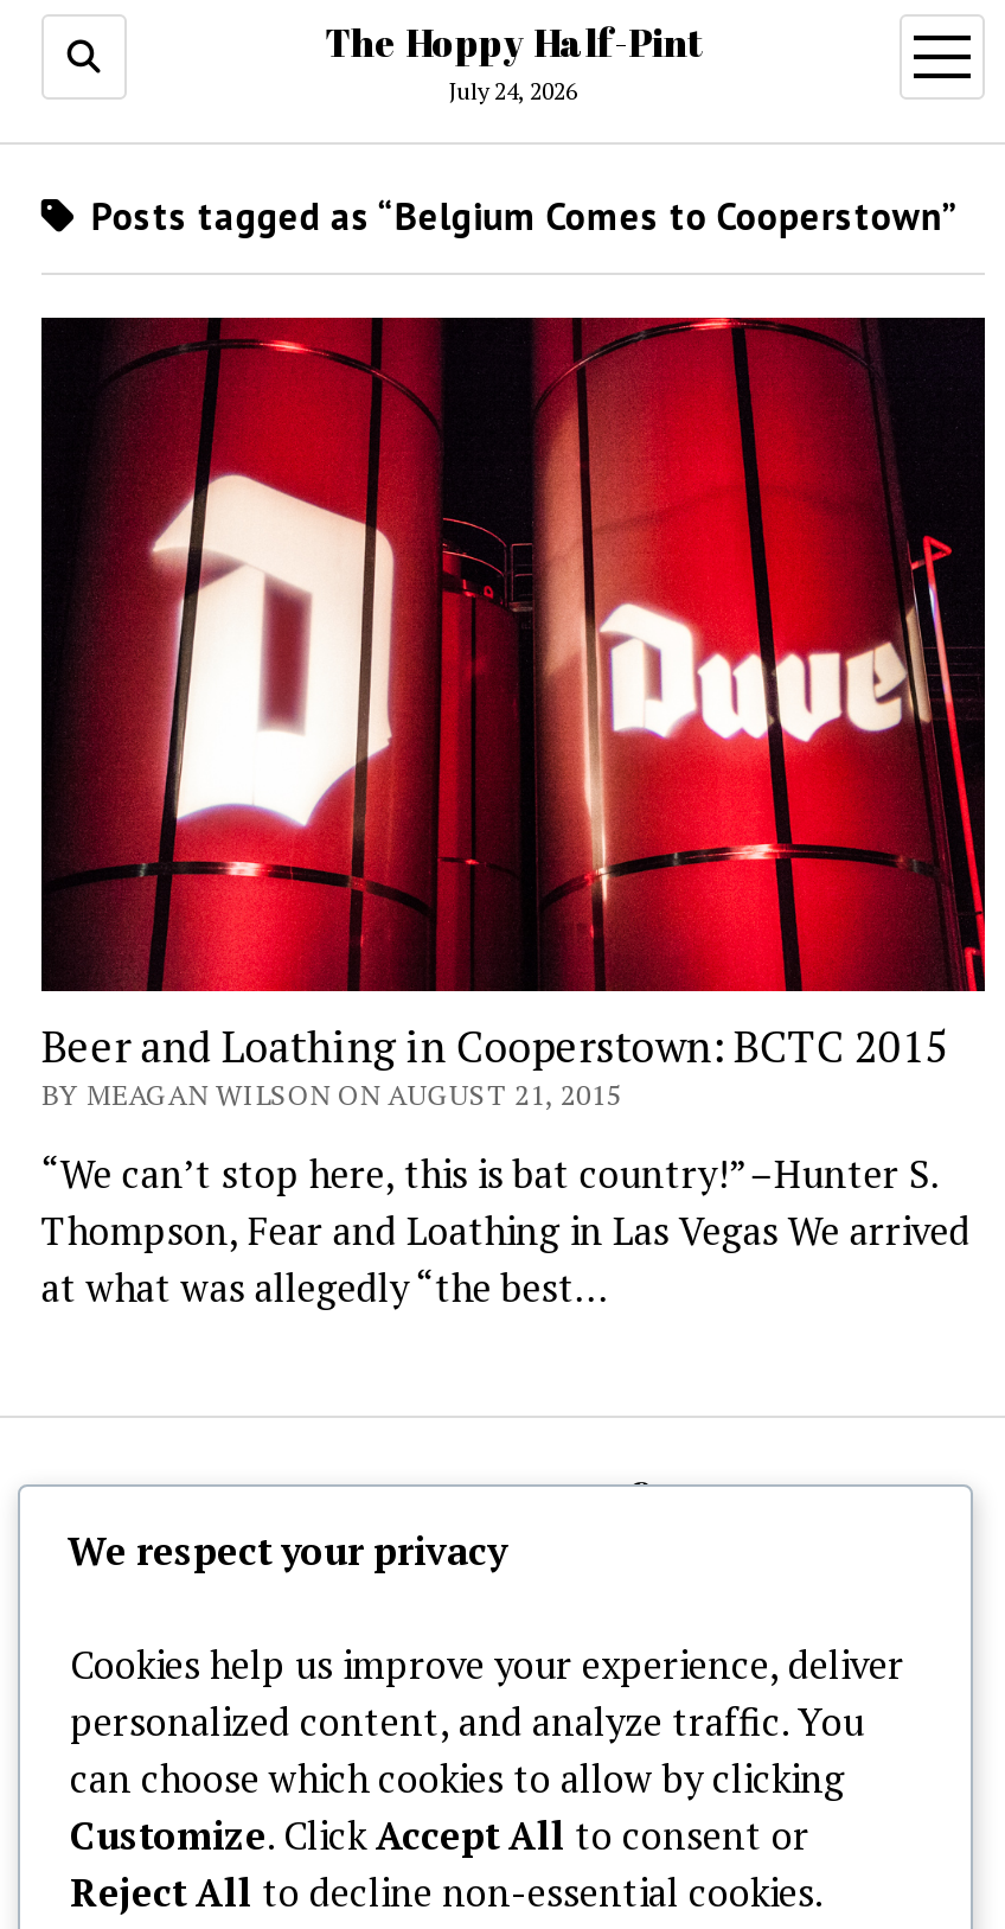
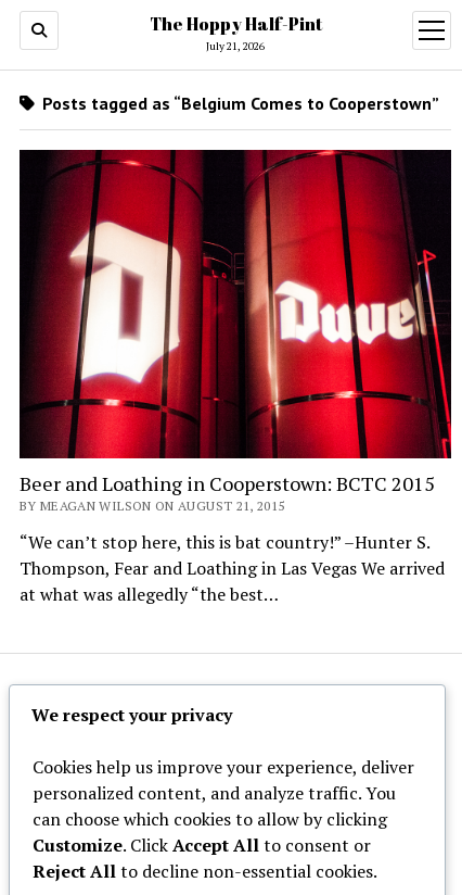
[449,76,577,107] July 24, 2026 -> [206,39,265,53] July 21, 2026

